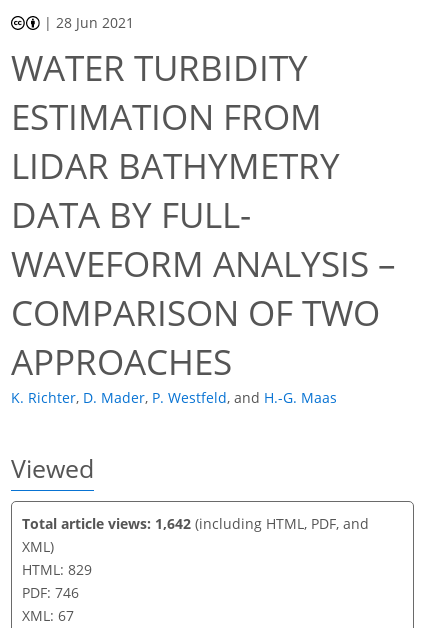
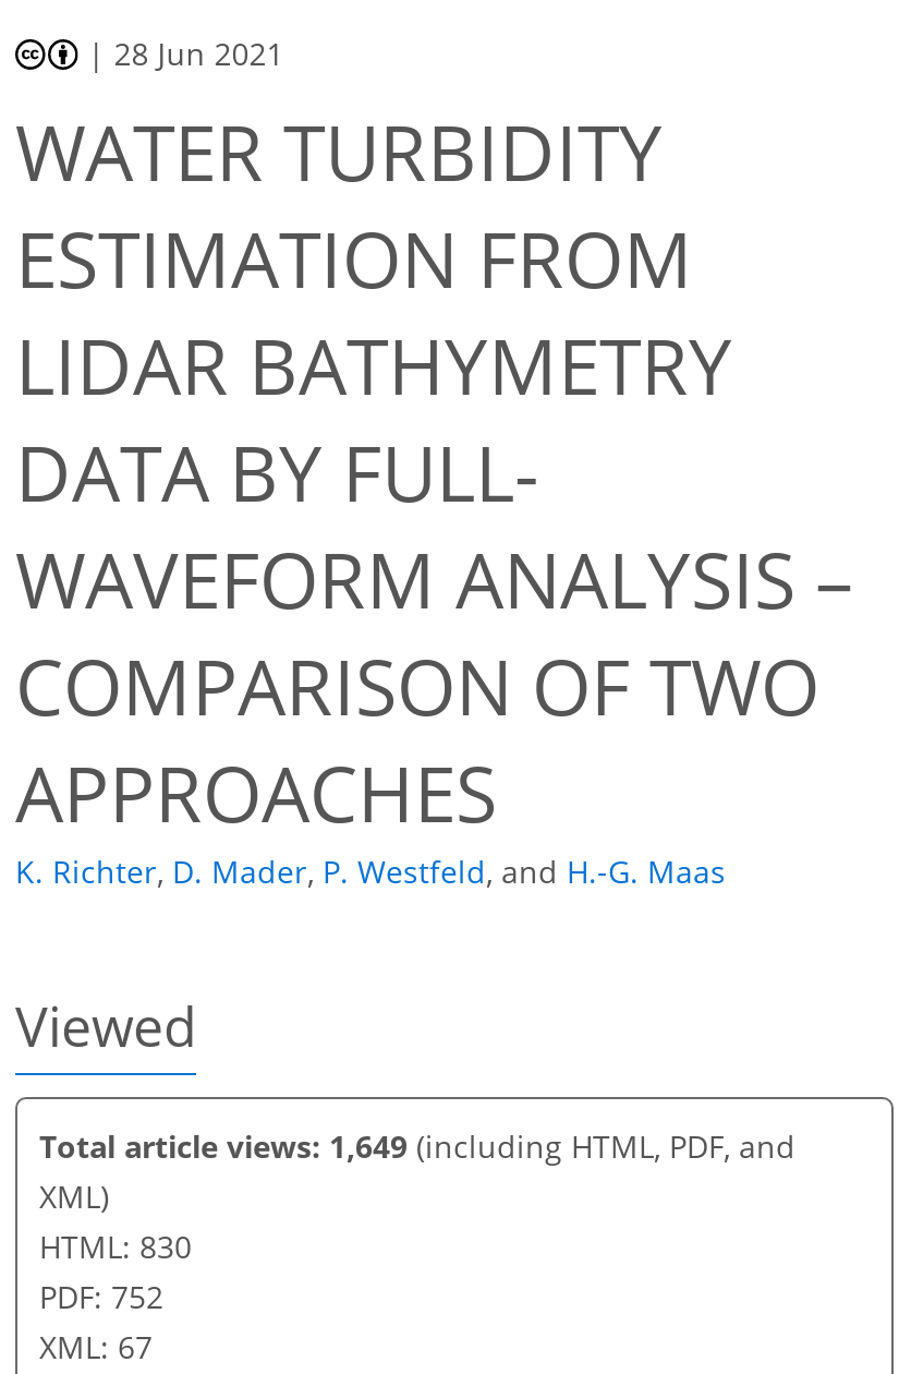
[22,514,369,533] Total article views: 1,642 (including HTML, PDF, and -> [39,1126,795,1168] Total article views: 1,649 (including HTML, PDF, and
[22,560,92,579] HTML: 829 -> [39,1227,192,1268] HTML: 830
[22,583,79,602] PDF: 746 -> [39,1277,163,1318] PDF: 752

